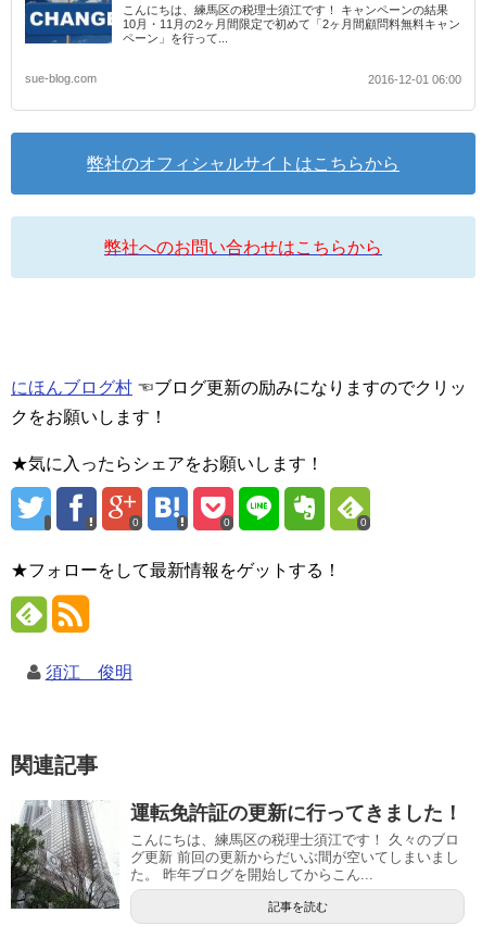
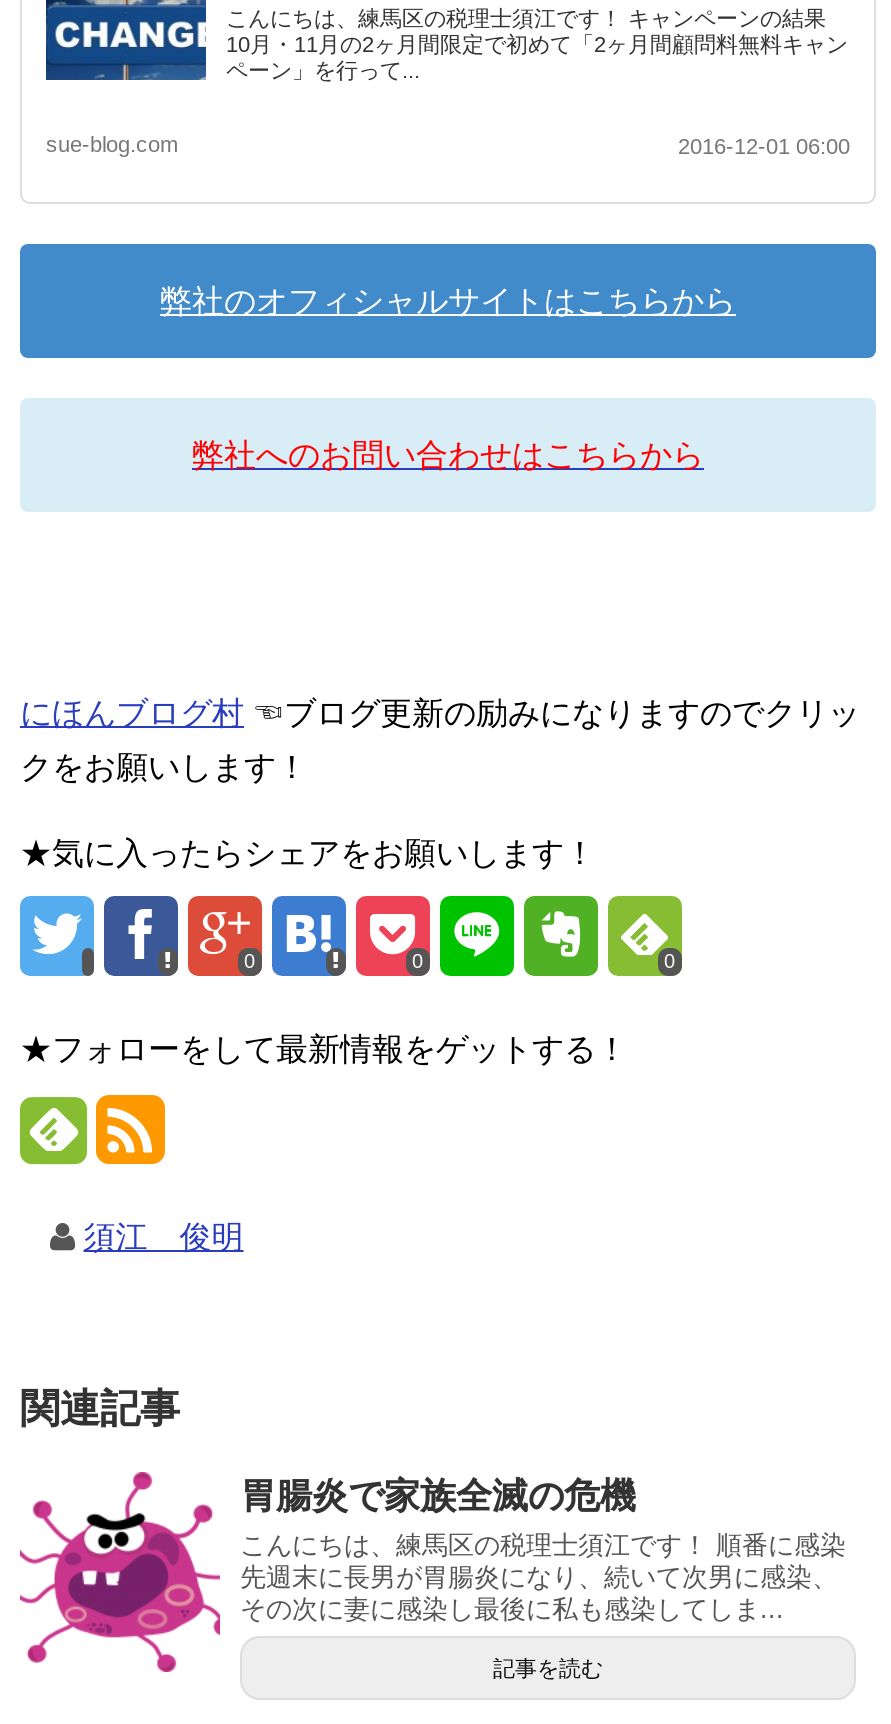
[10,799,462,910] [image] | 運転免許証の更新に行ってきました！ | こんにちは、練馬区の税理士須江です！ 久々のブロ | グ更新 前回の更新からだいぶ間が空いてしまいまし | た。 昨年ブログを開始してからこん... -> [18,1472,846,1674] [image] | 胃腸炎で家族全滅の危機 | こんにちは、練馬区の税理士須江です！ 順番に感染 | 先週末に長男が胃腸炎になり、続いて次男に感染、 | その次に妻に感染し最後に私も感染してしま...

